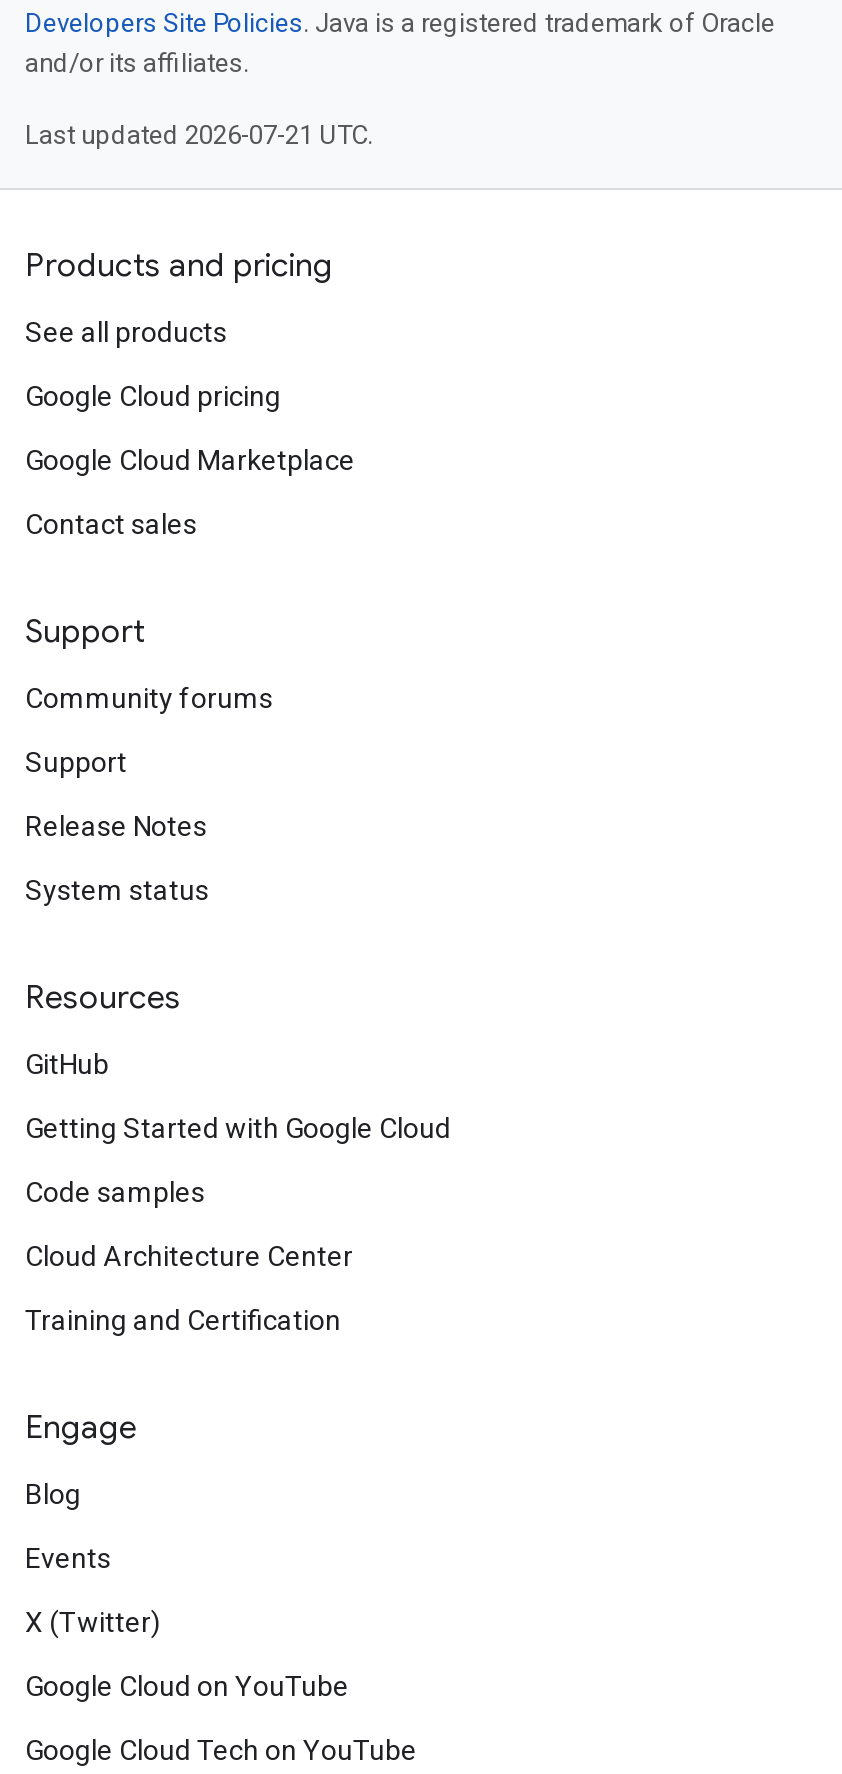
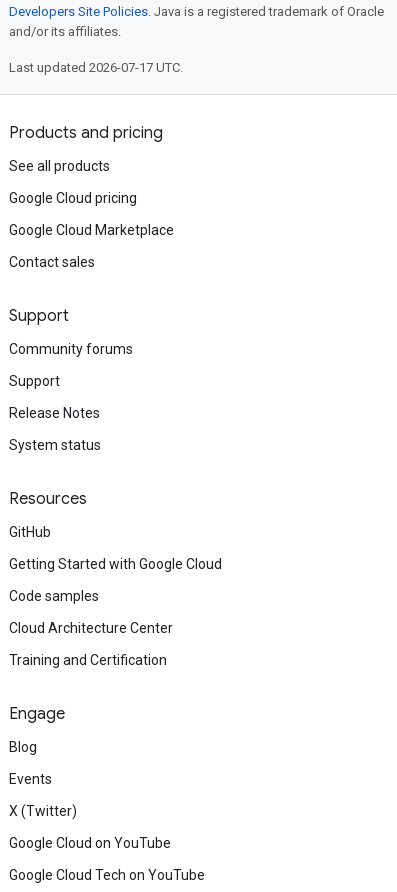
[25,120,373,150] Last updated 2026-07-21 UTC. -> [9,60,183,75] Last updated 2026-07-17 UTC.

